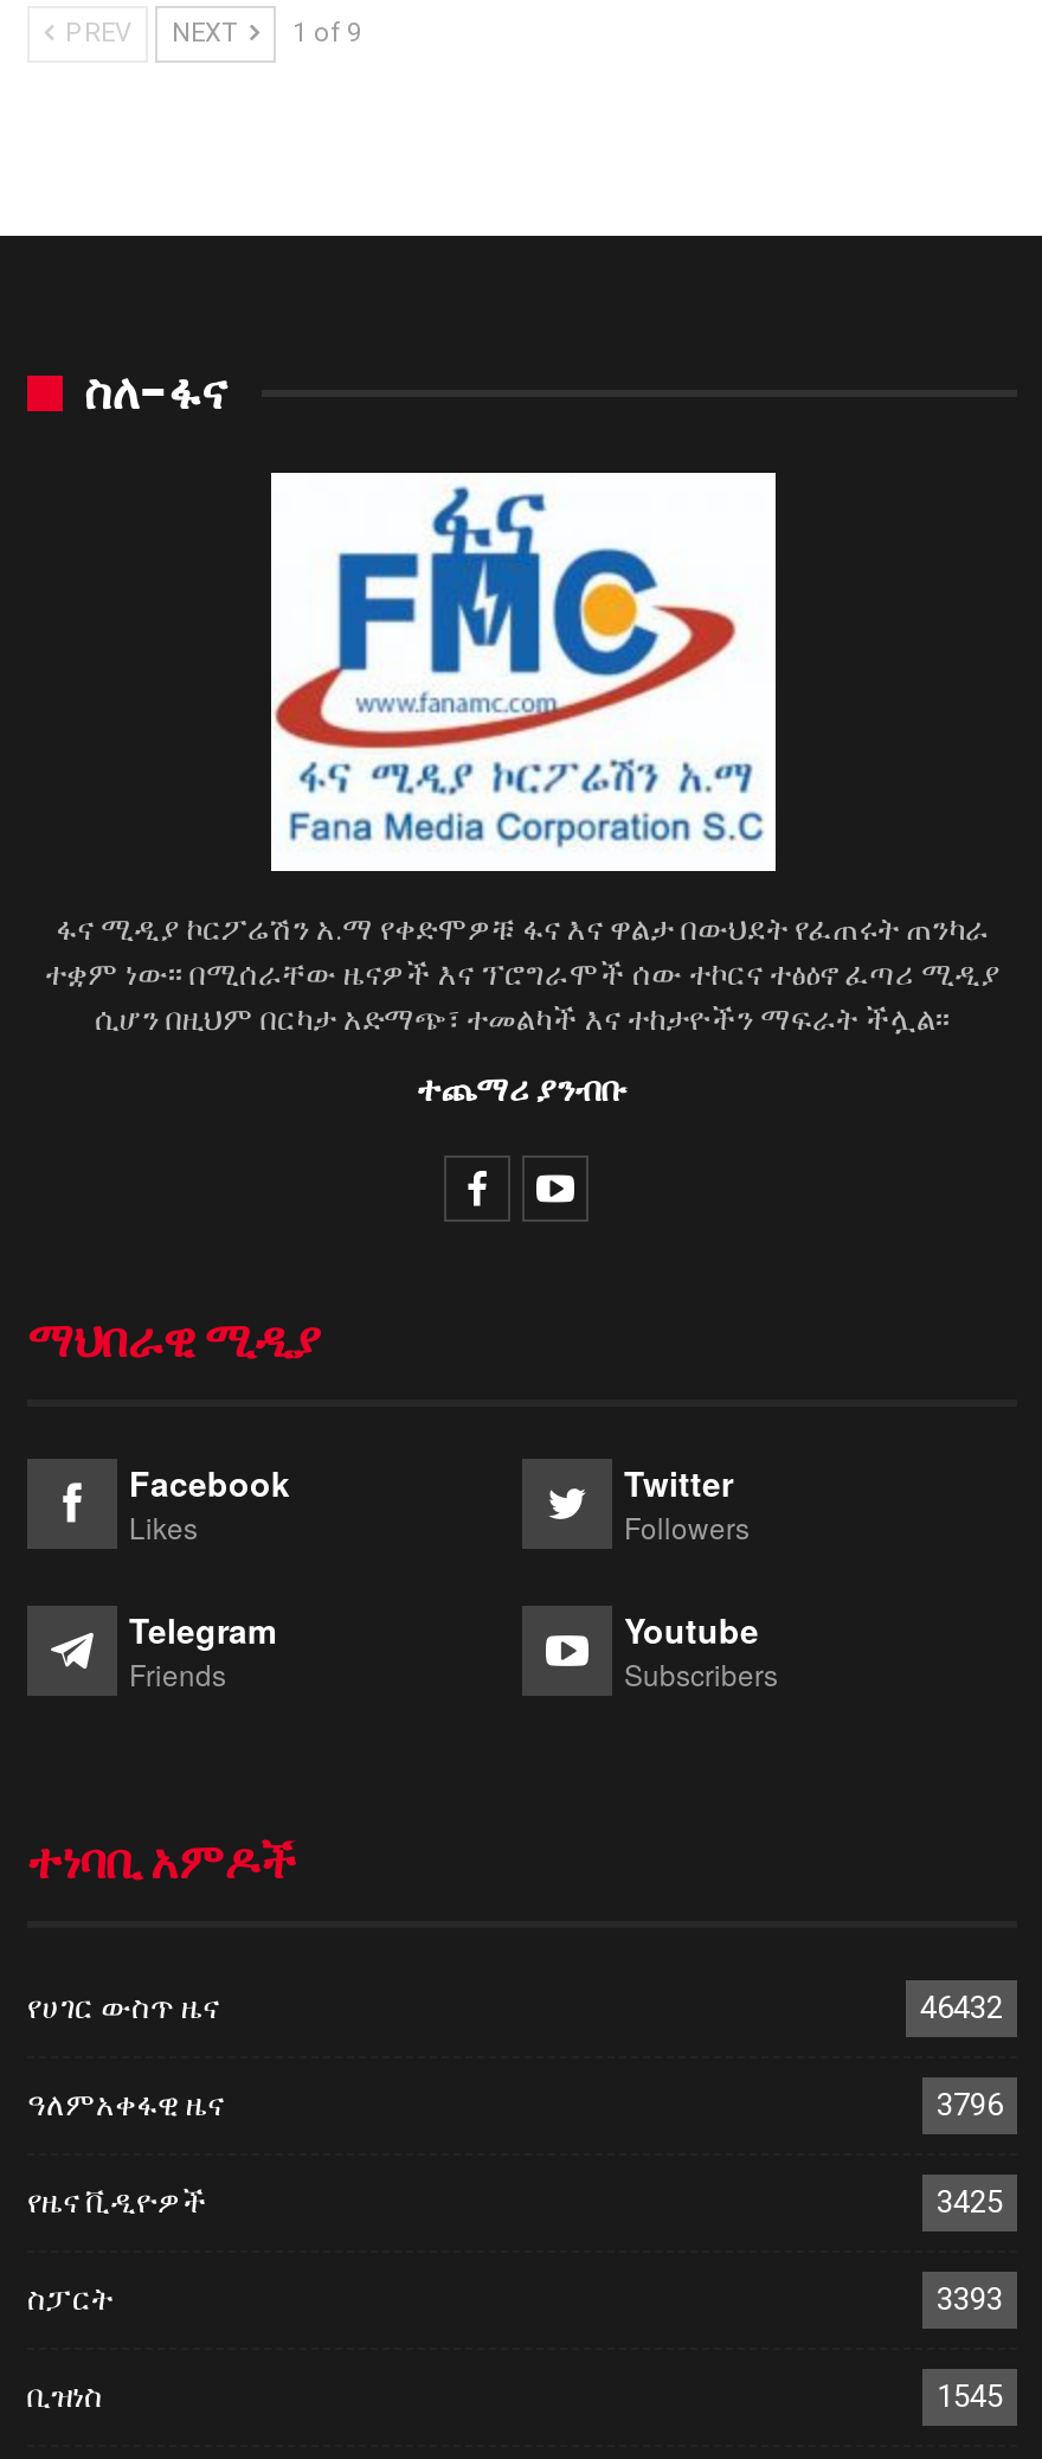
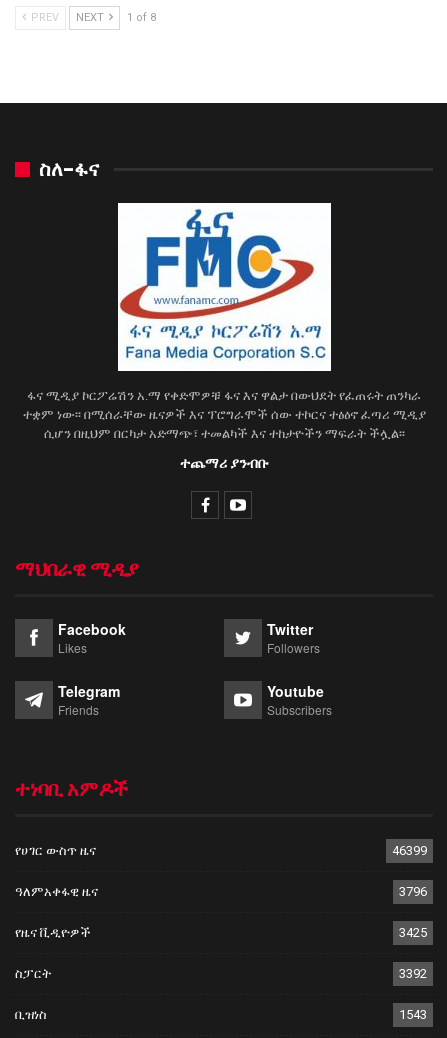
[58,17,361,48] PREV NEXT 1 of 9 -> [28,11,156,24] PREV NEXT 1 of 8
[920,1989,1003,2025] 46432 -> [392,843,427,858] 46399
[937,2281,1003,2316] 3393 -> [399,966,427,981] 3392
[937,2378,1003,2413] 1545 -> [399,1007,427,1022] 1543

